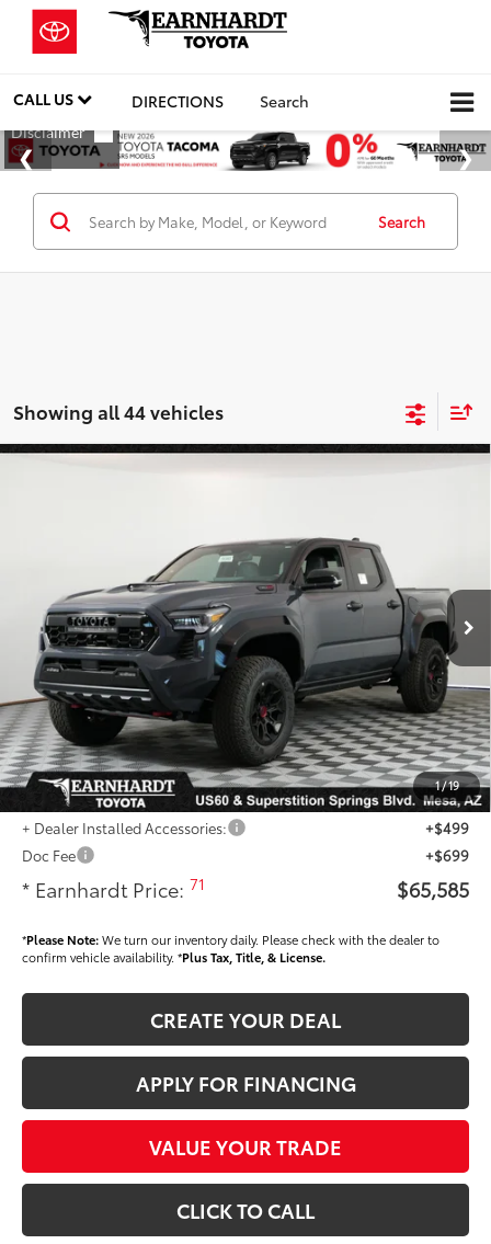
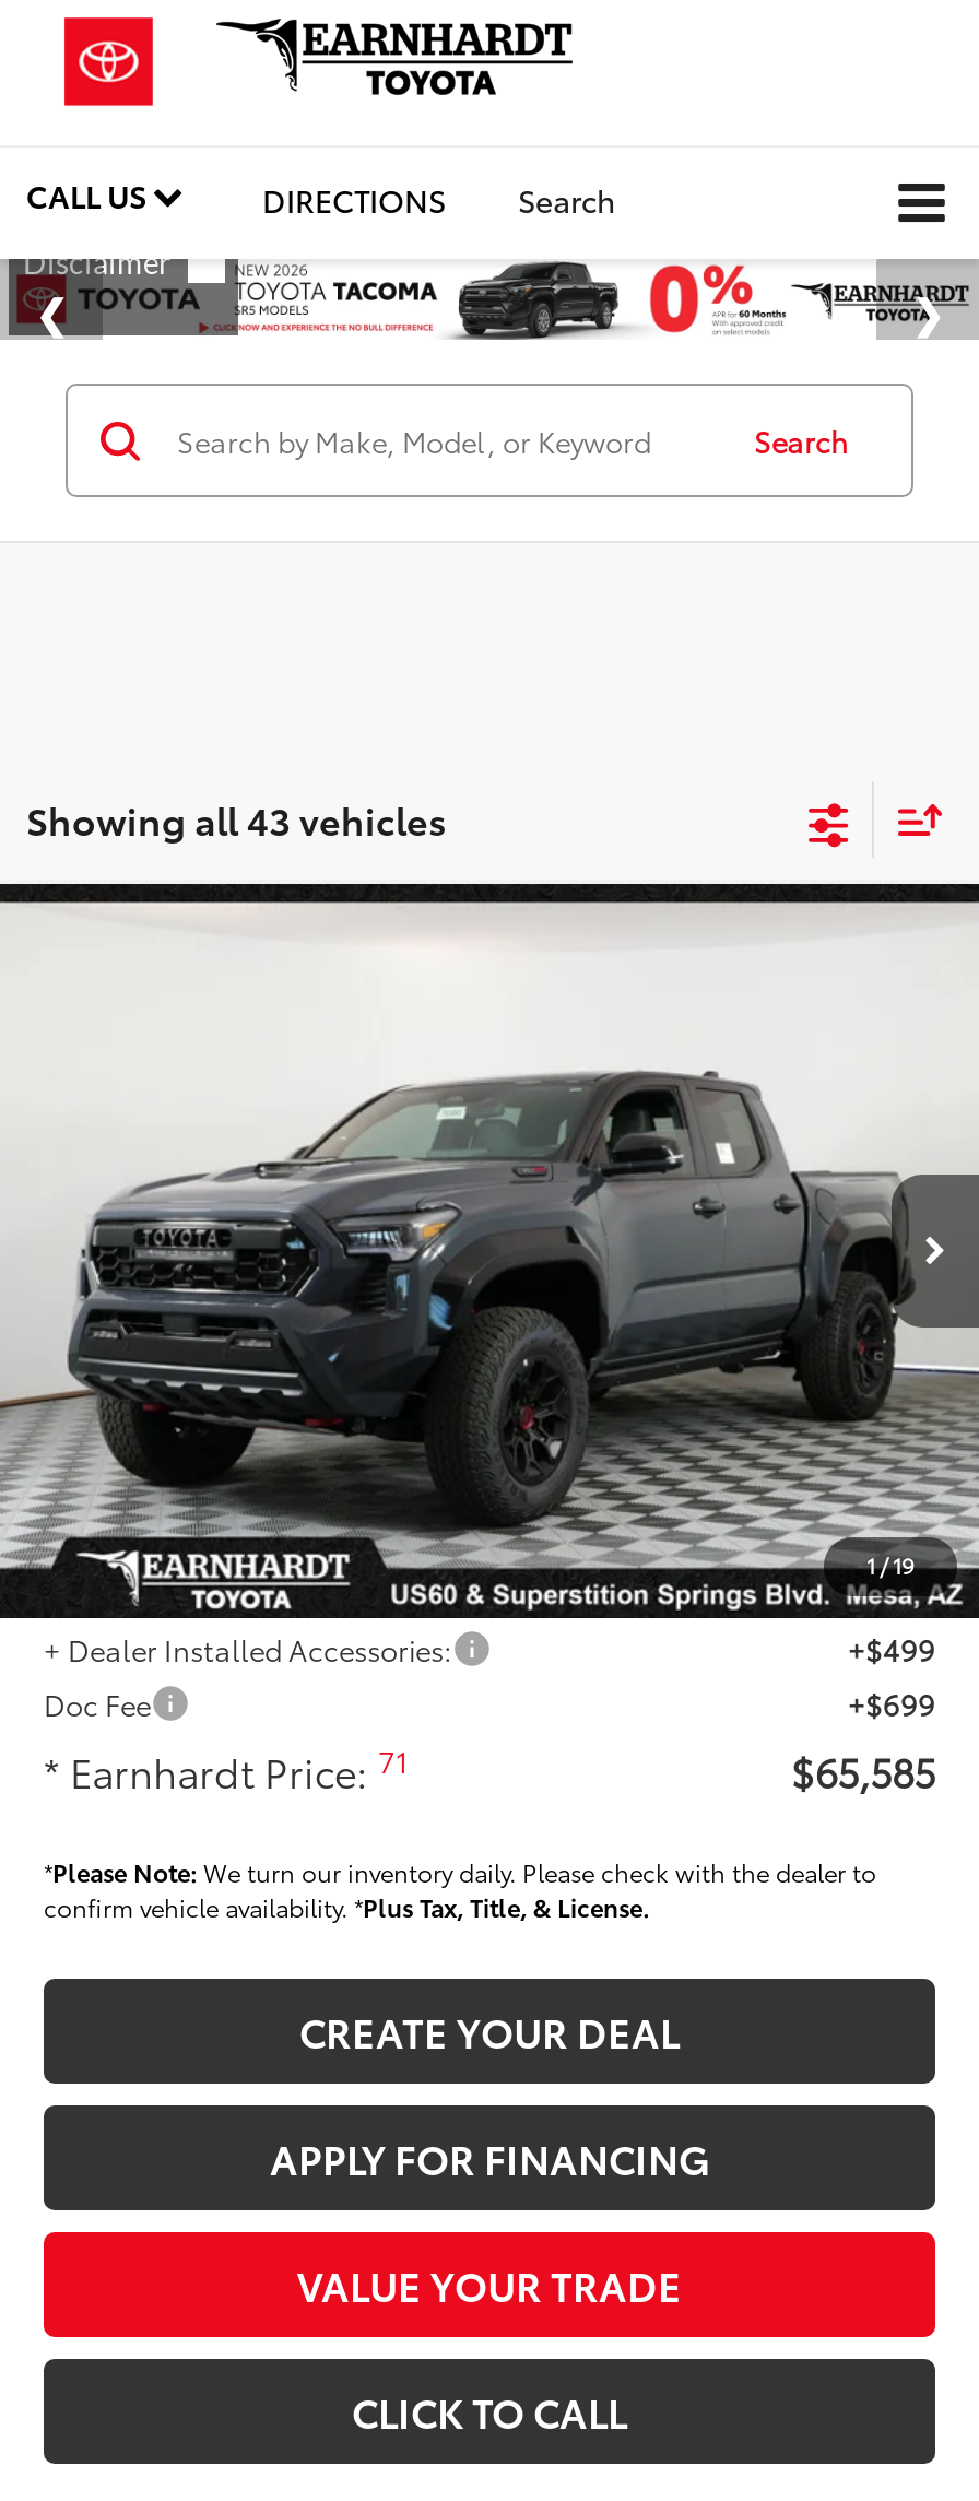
[13,397,224,424] Showing all 44 vehicles -> [26,791,446,844] Showing all 43 vehicles

